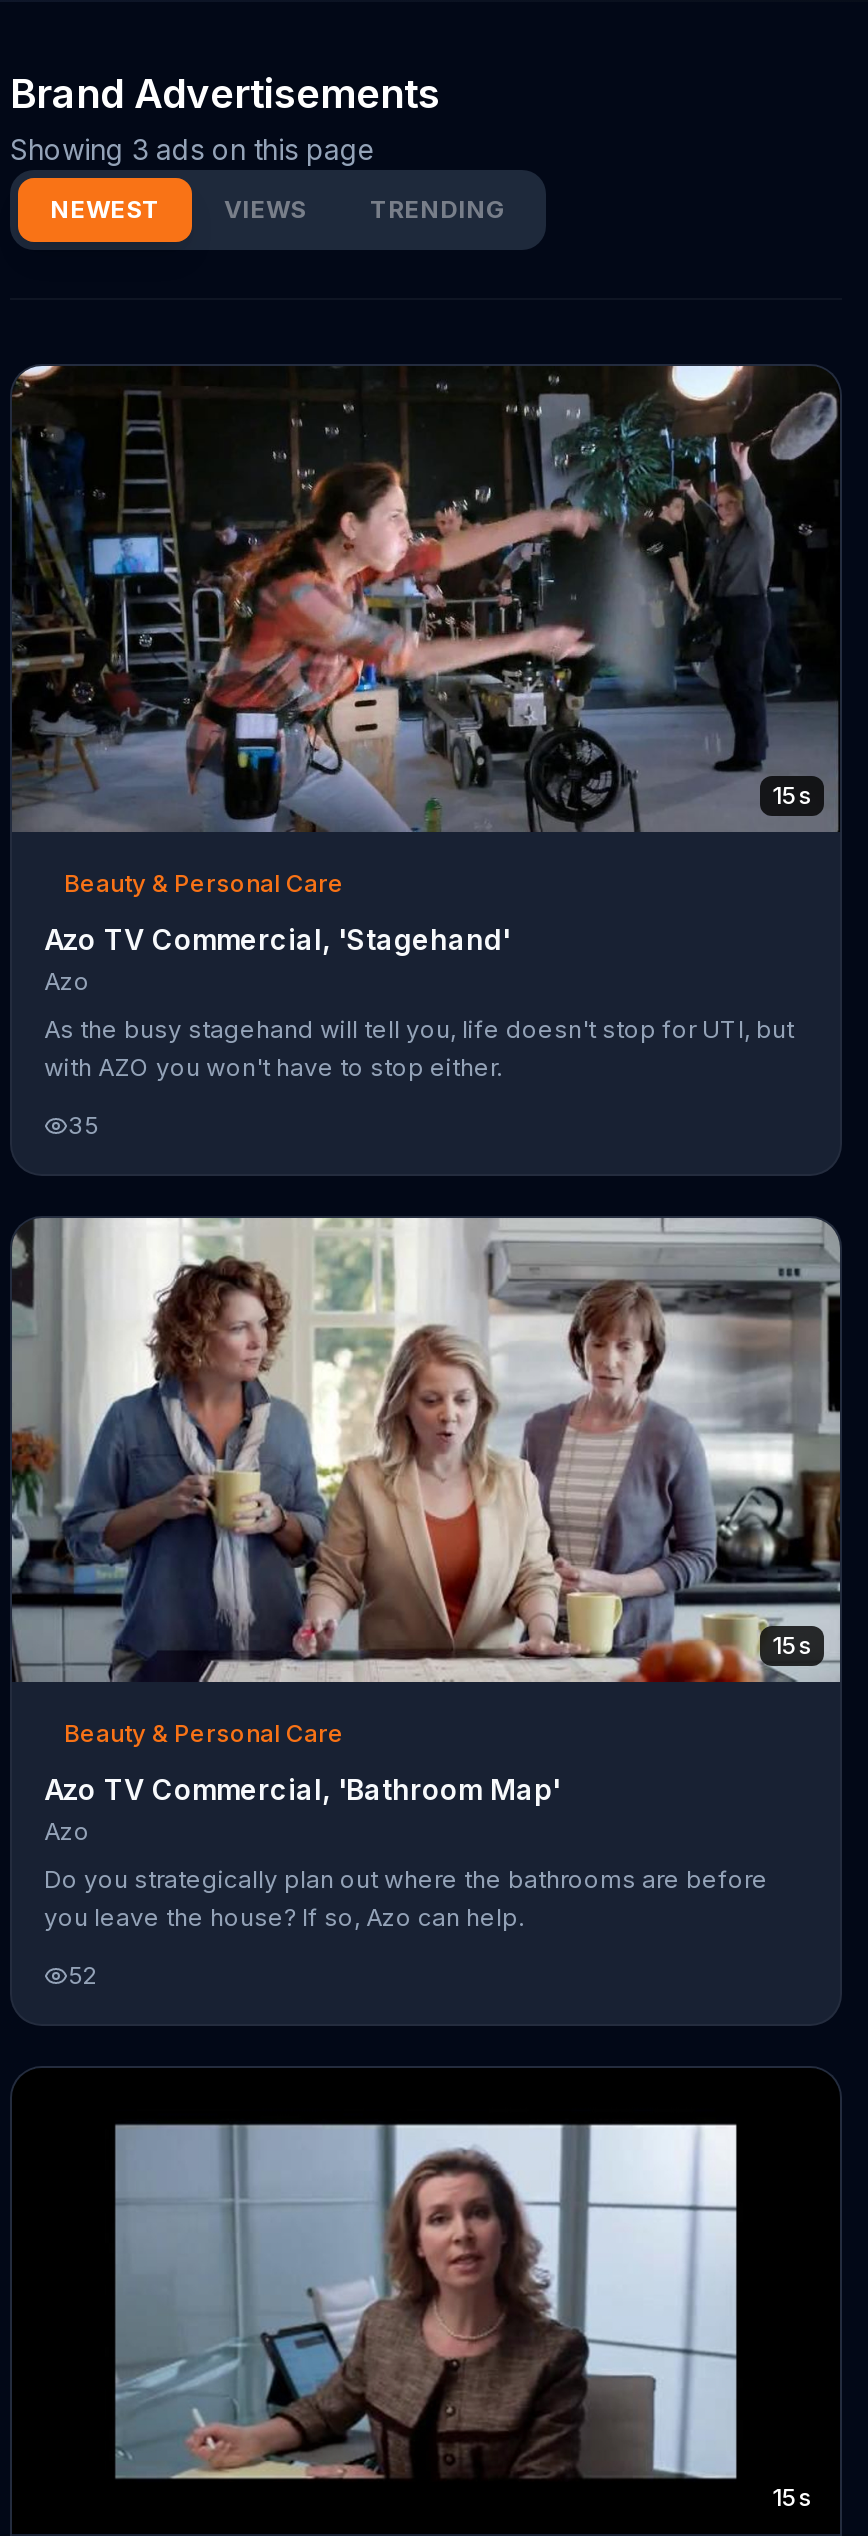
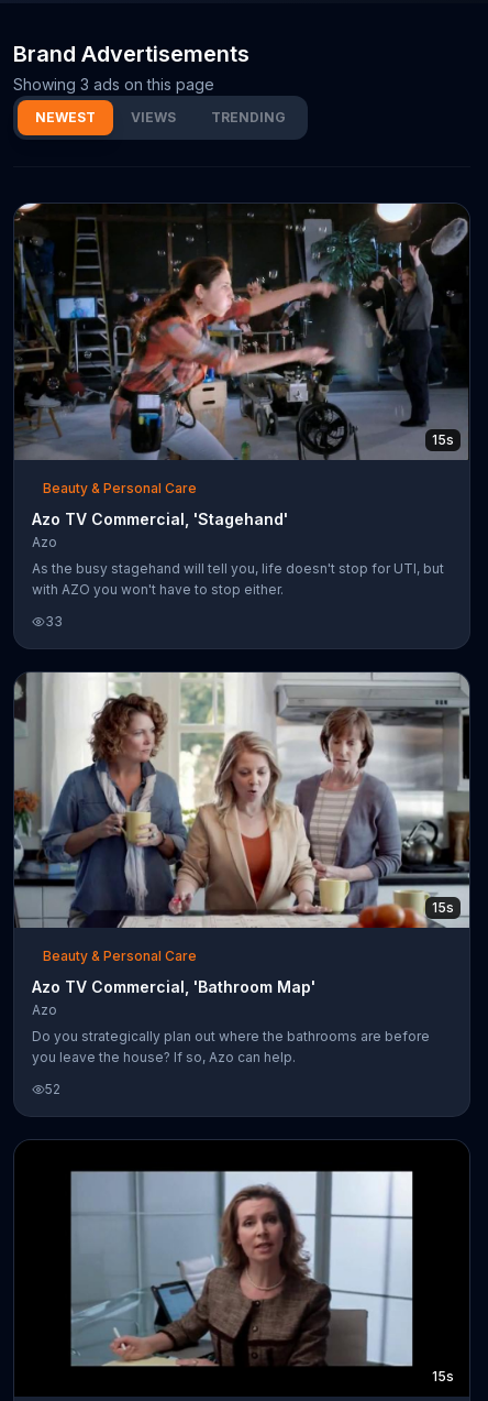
[68,1109,98,1139] 35 -> [45,613,63,629] 33

